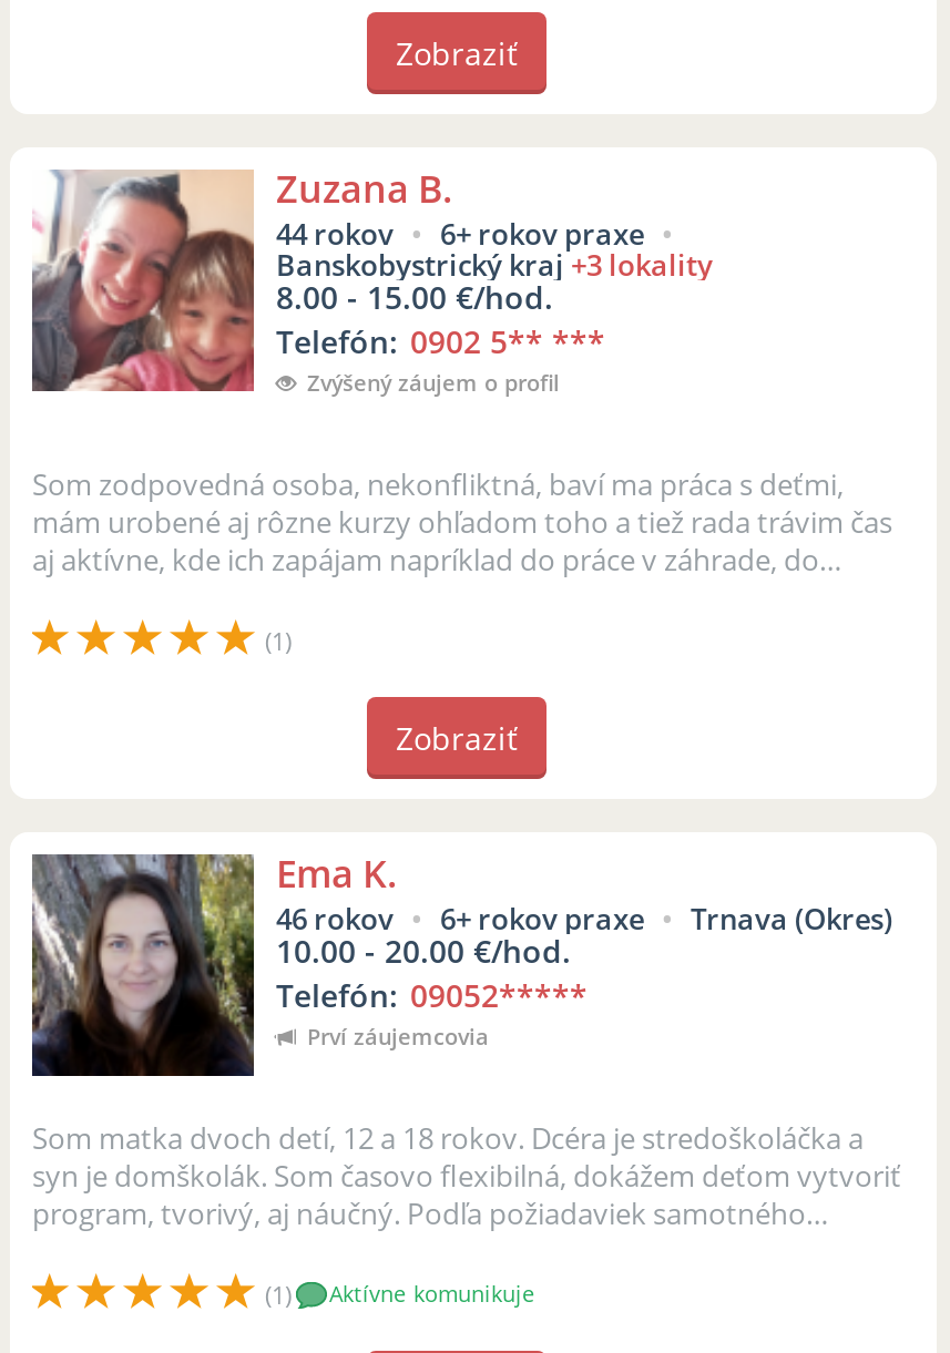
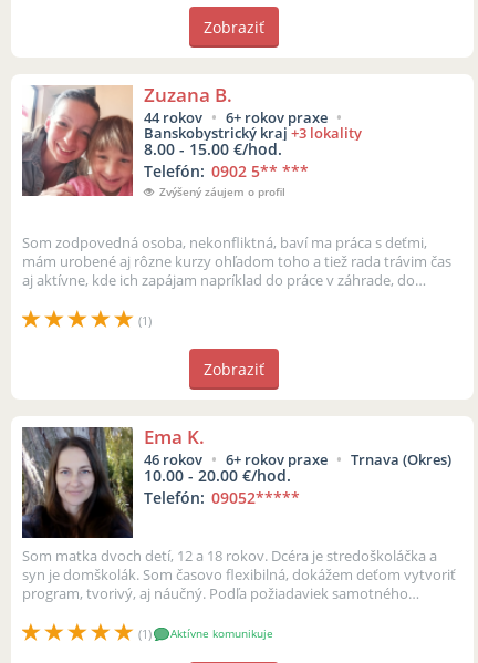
[307,1021,489,1052] Prví záujemcovia -> none

